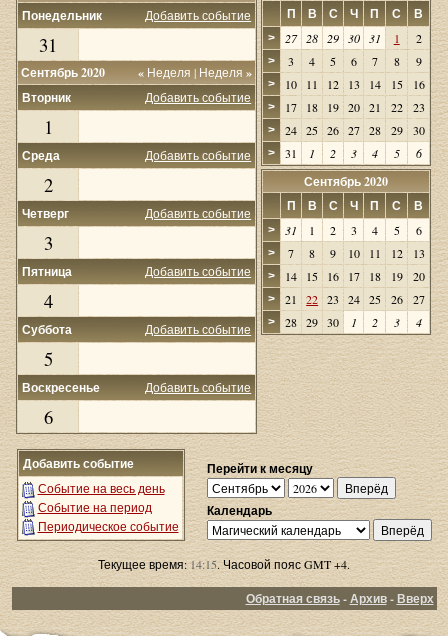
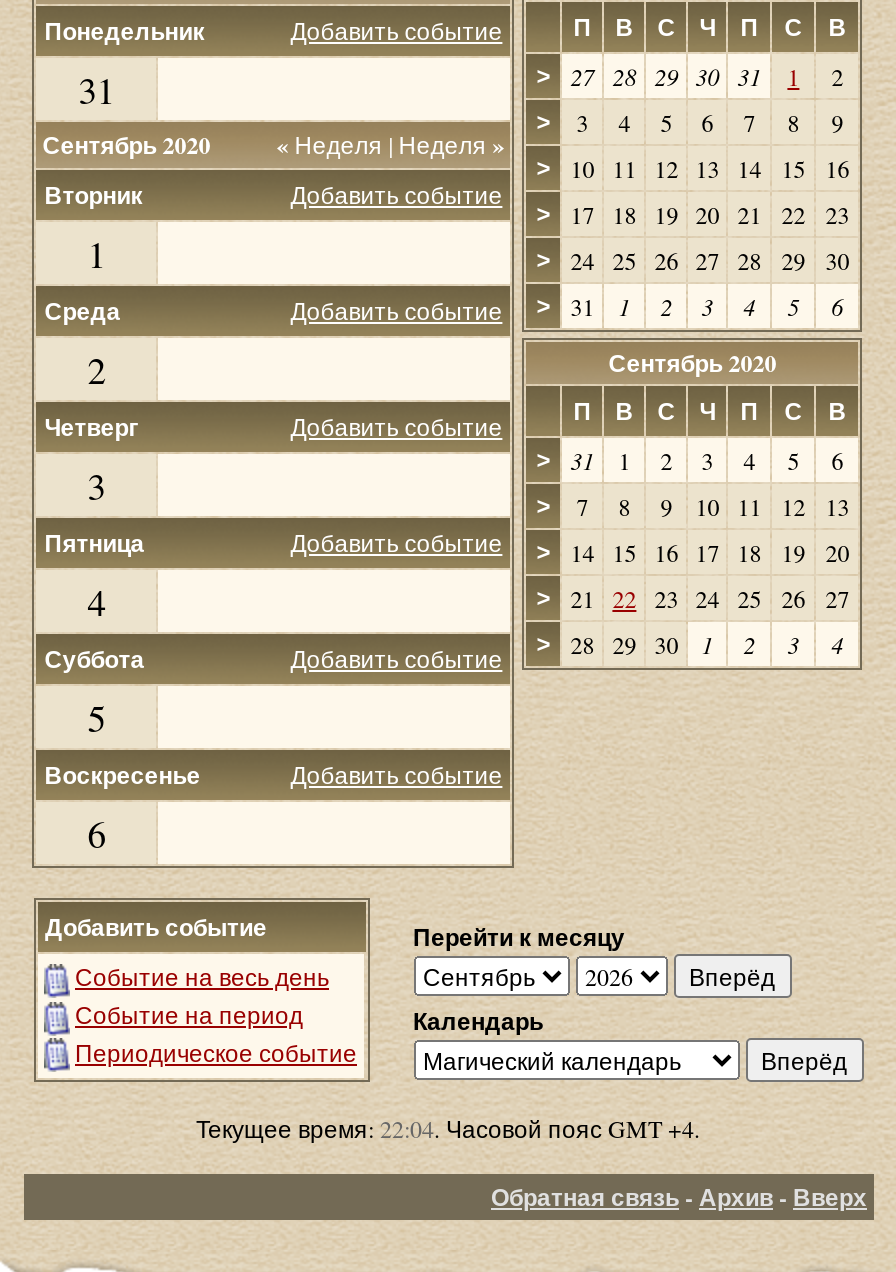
[98,556,350,572] Текущее время: 14:15. Часовой пояс GMT +4. -> [196,1112,700,1144] Текущее время: 22:04. Часовой пояс GMT +4.

